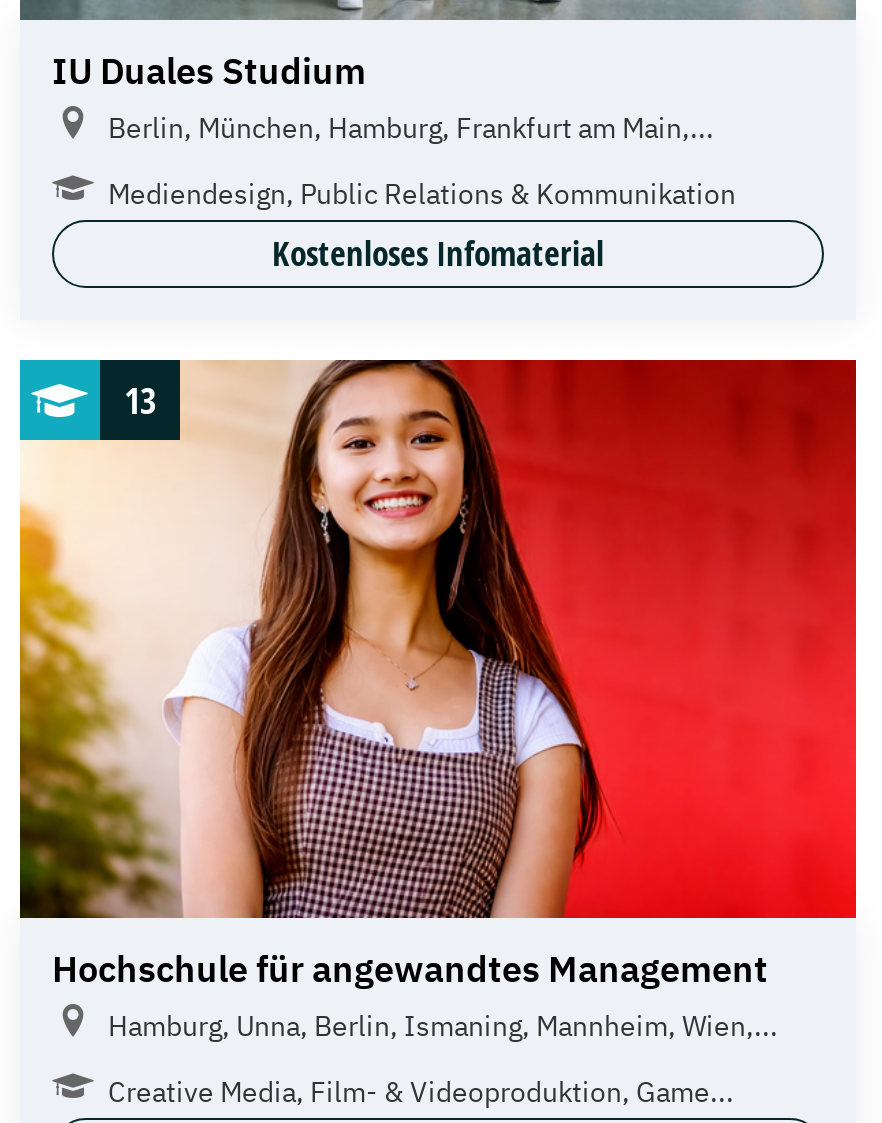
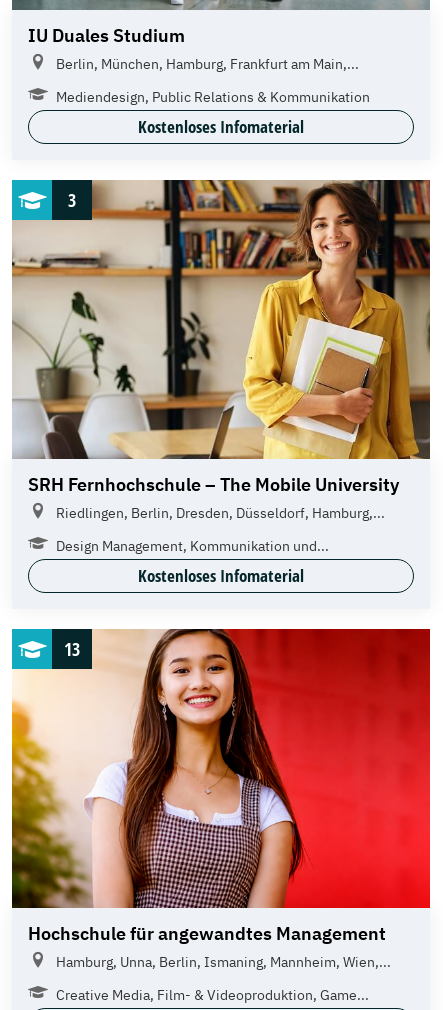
none -> [12,179,431,460] [image] | 3
none -> [28,473,399,587] SRH Fernhochschule – The Mobile University | Riedlingen, Berlin, Dresden, Düsseldorf, Hamburg,... | Design Management, Kommunikation und... | Kostenloses Infomaterial

